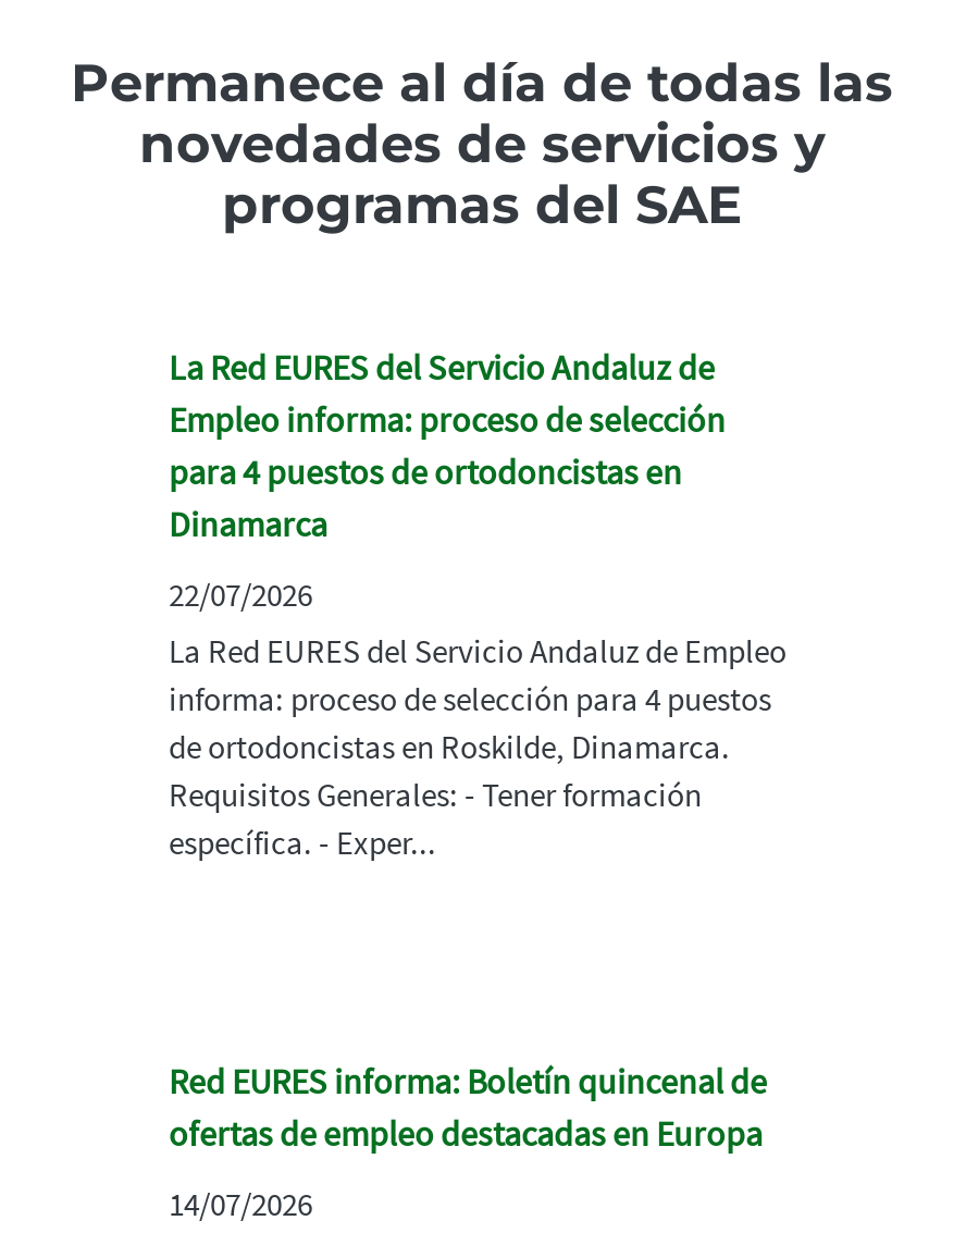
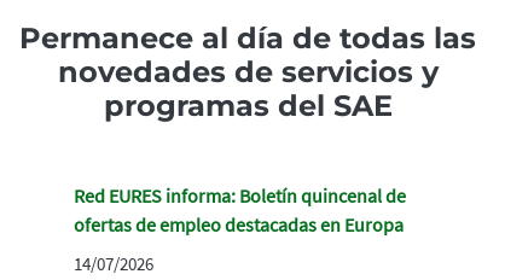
[169,345,787,863] La Red EURES del Servicio Andaluz de | Empleo informa: proceso de selección | para 4 puestos de ortodoncistas en | Dinamarca | 22/07/2026 | La Red EURES del Servicio Andaluz de Empleo | informa: proceso de selección para 4 puestos | de ortodoncistas en Roskilde, Dinamarca. | Requisitos Generales: - Tener formación | específica. - Exper... -> none

